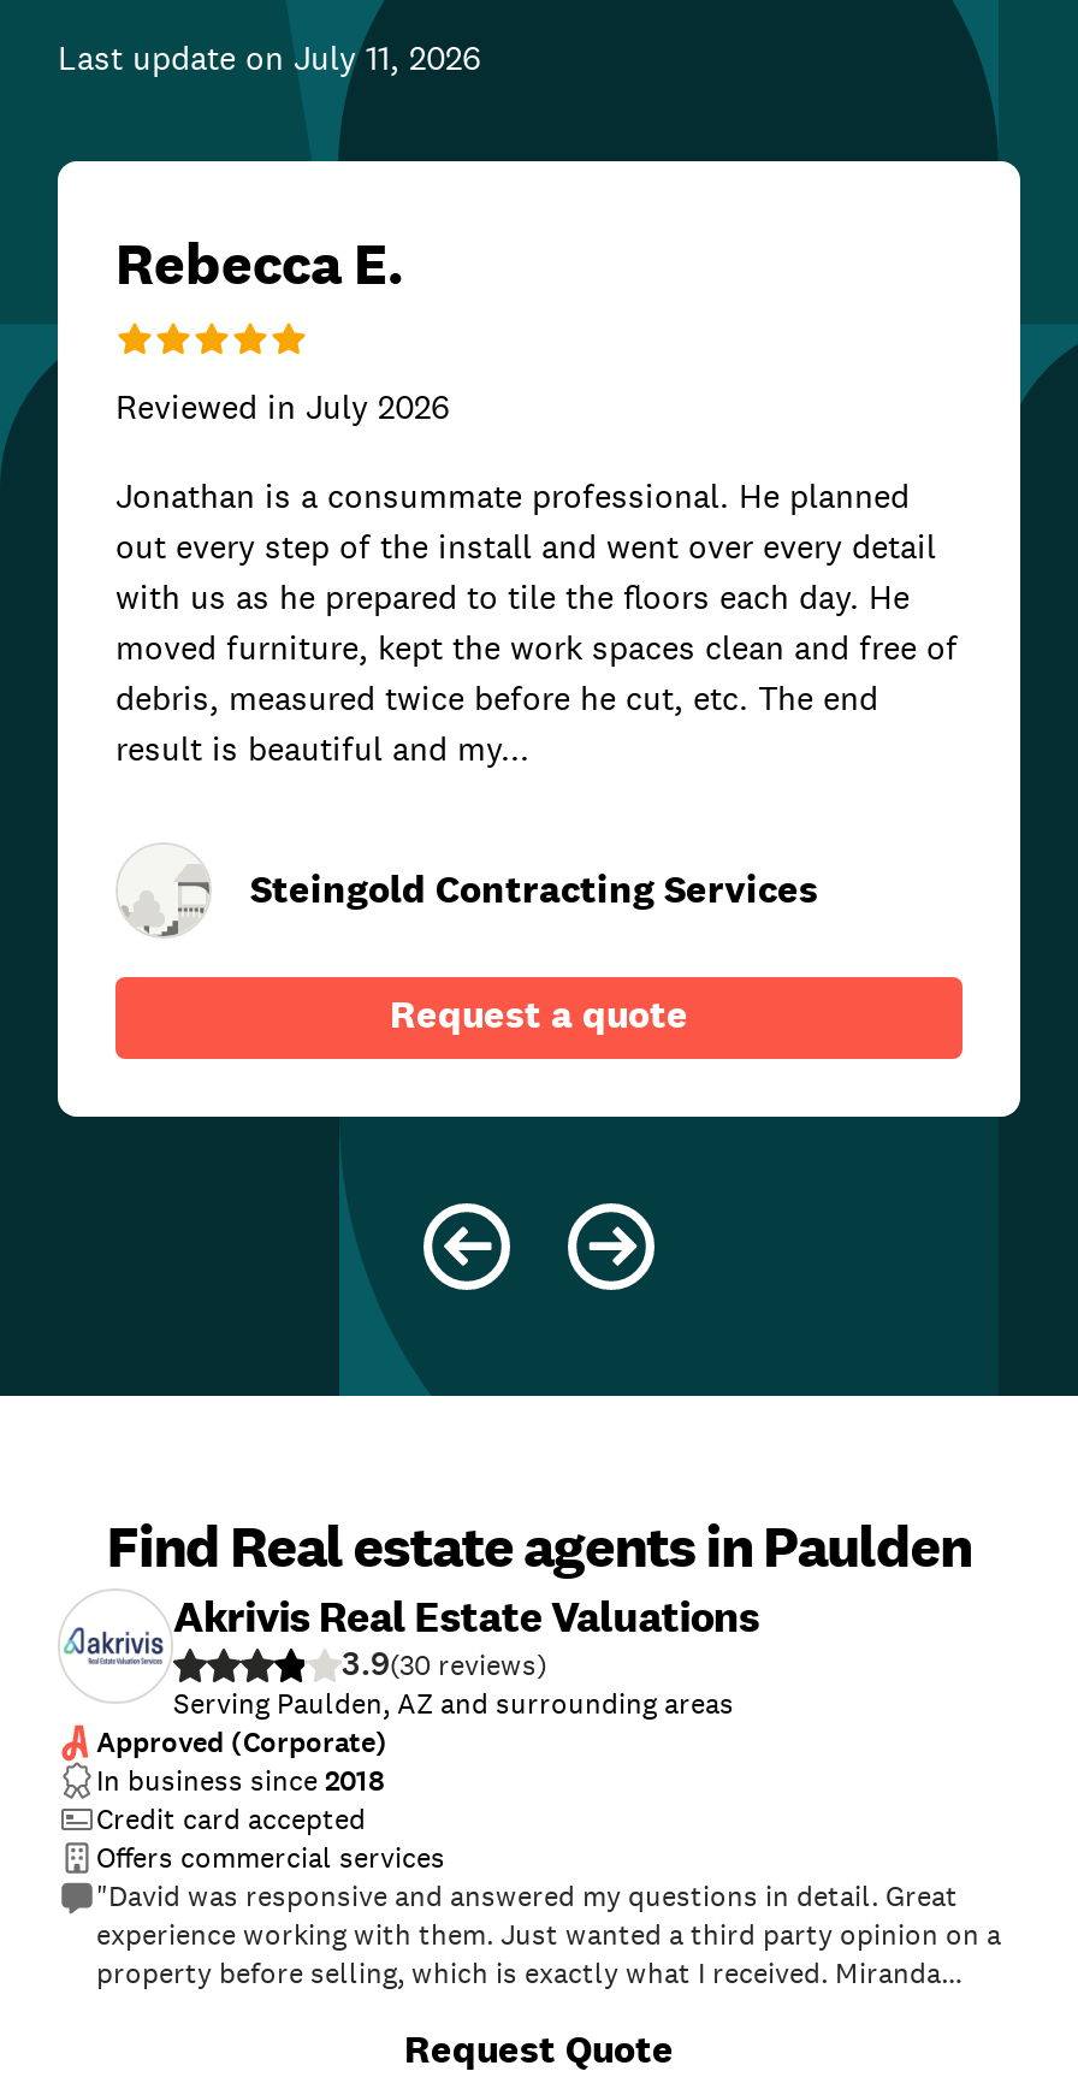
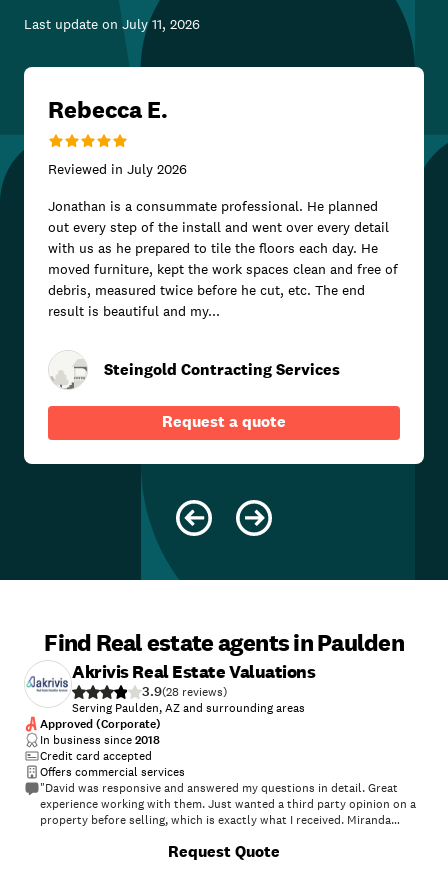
[342,1641,431,1687] 3.9(30 -> [142,682,179,701] 3.9(28

